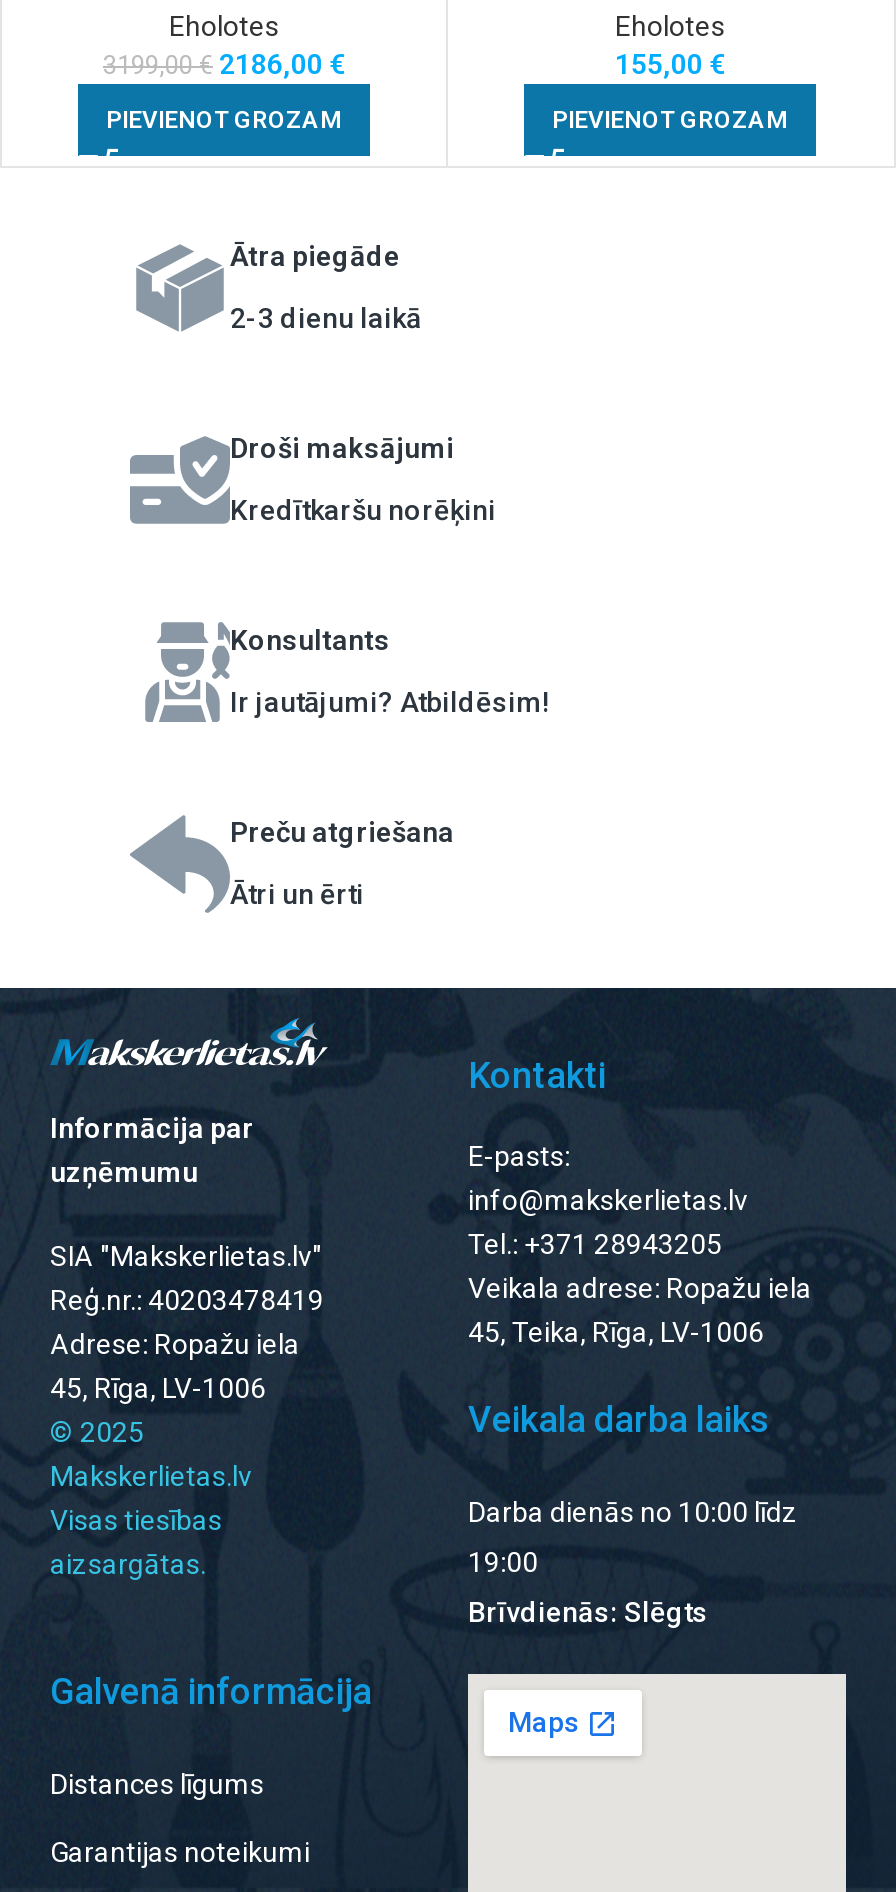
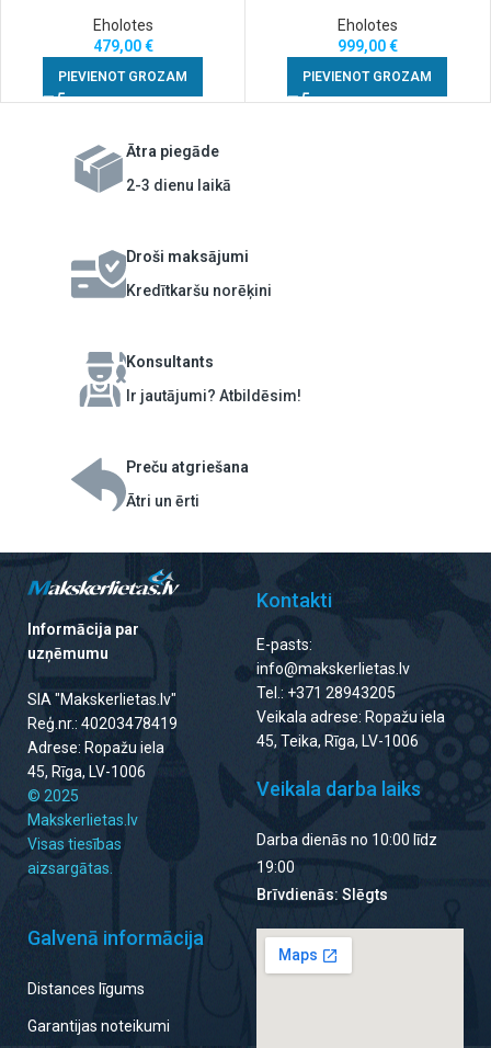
[103,48,345,80] 3199,00€ 2186,00 € -> [93,37,153,55] 479,00 €
[615,48,725,80] 155,00 € -> [337,37,397,55] 999,00 €

